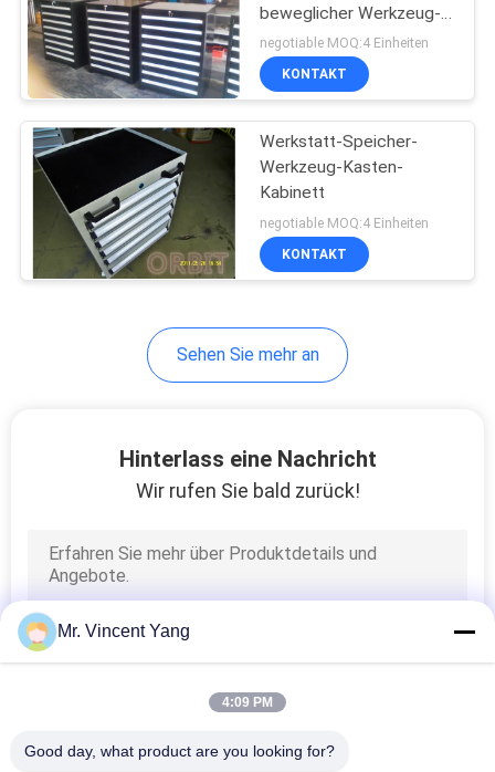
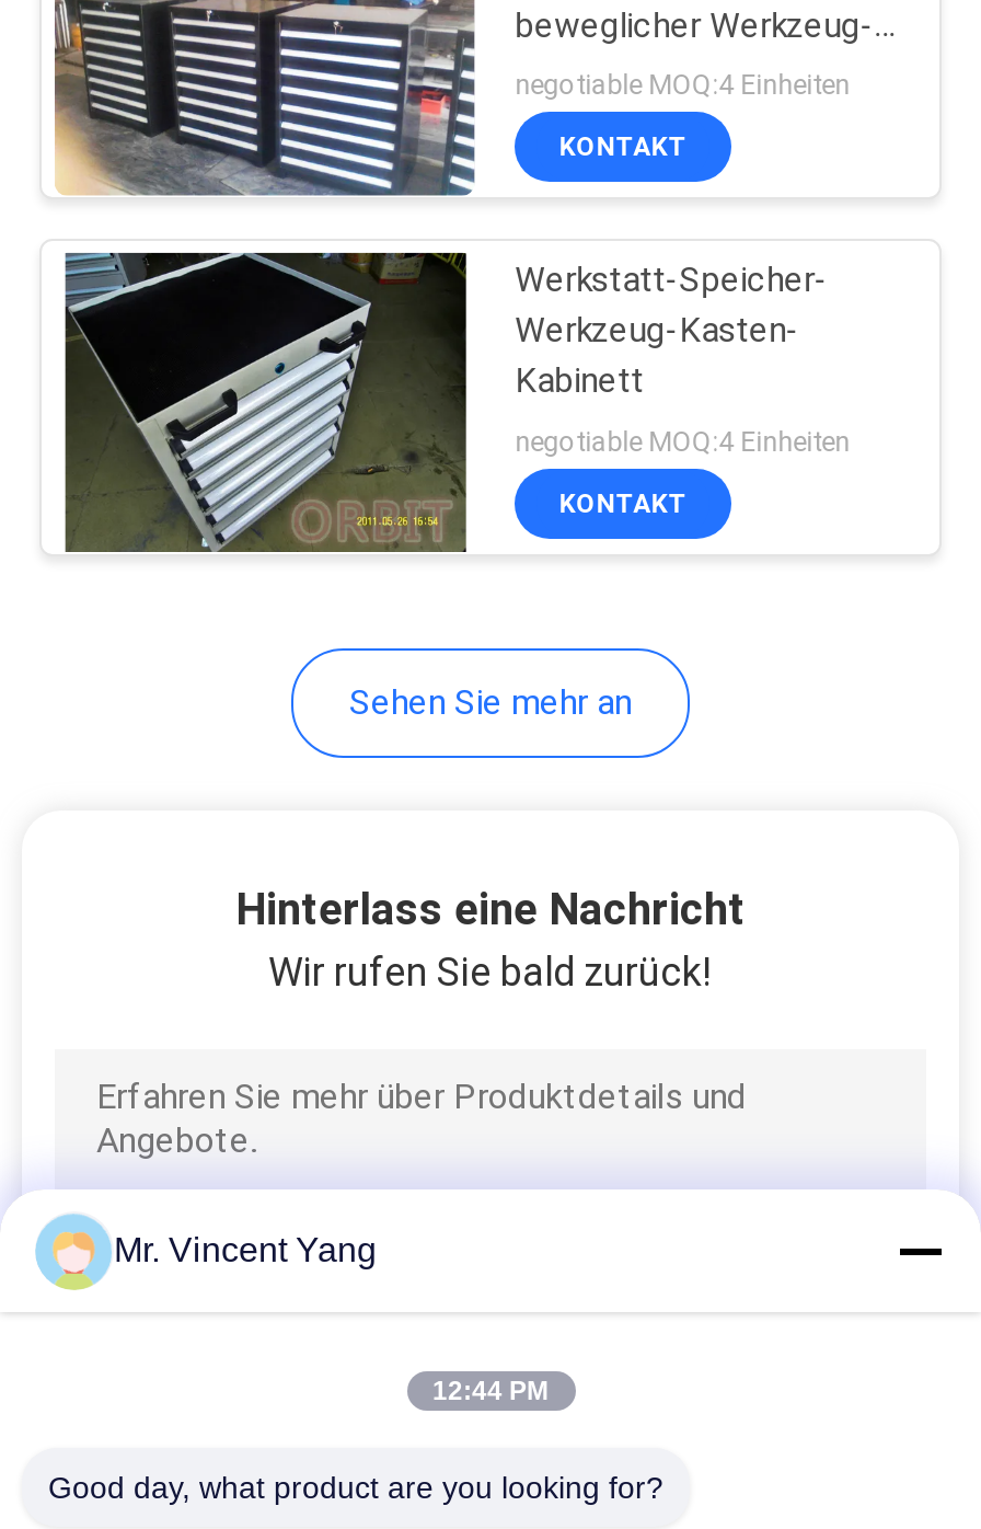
[222,695,273,710] 4:09 PM -> [432,1376,549,1406] 12:44 PM

